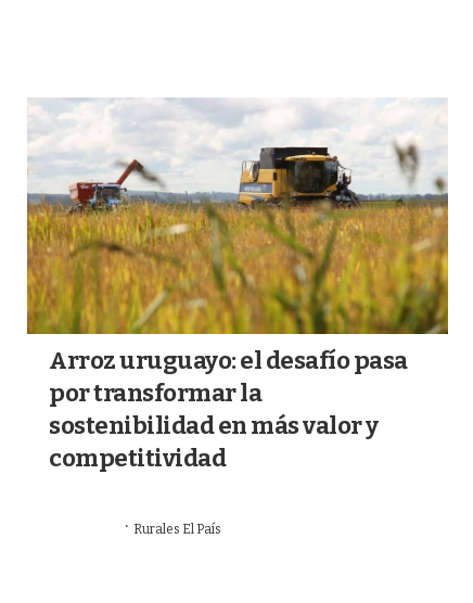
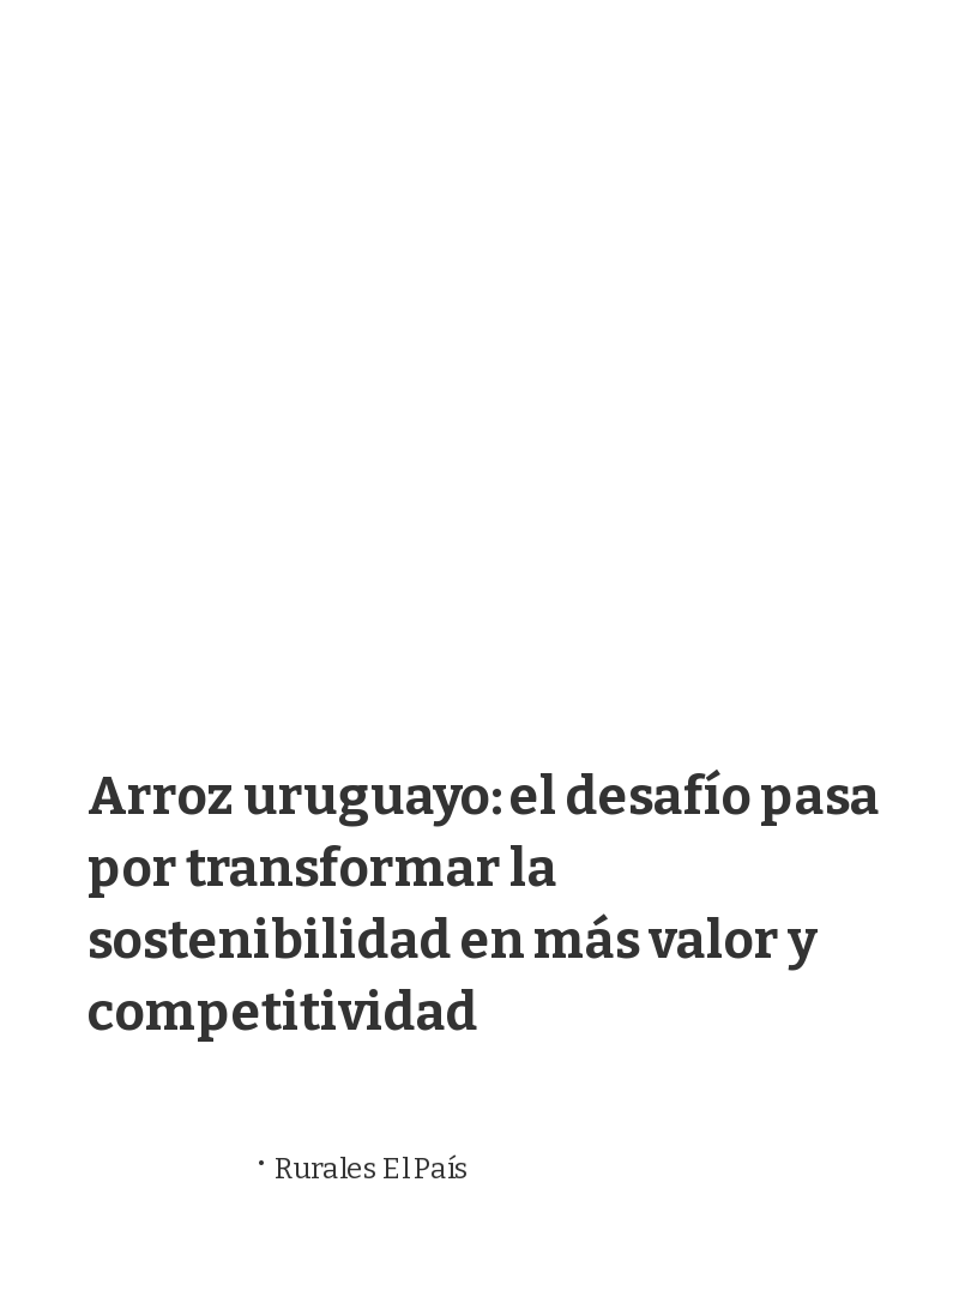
[26,98,449,335] [image] -> none

